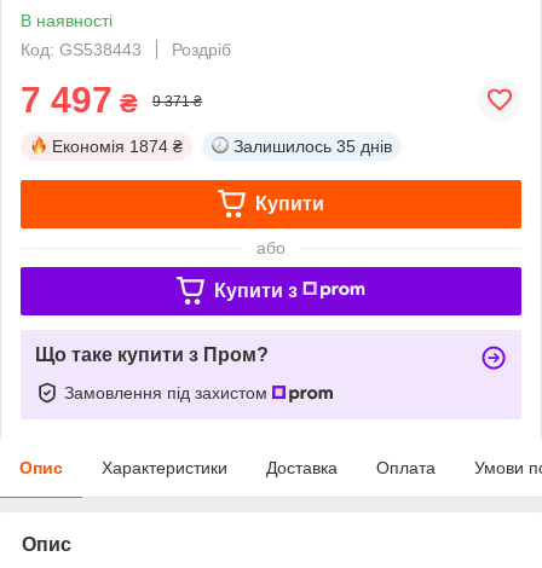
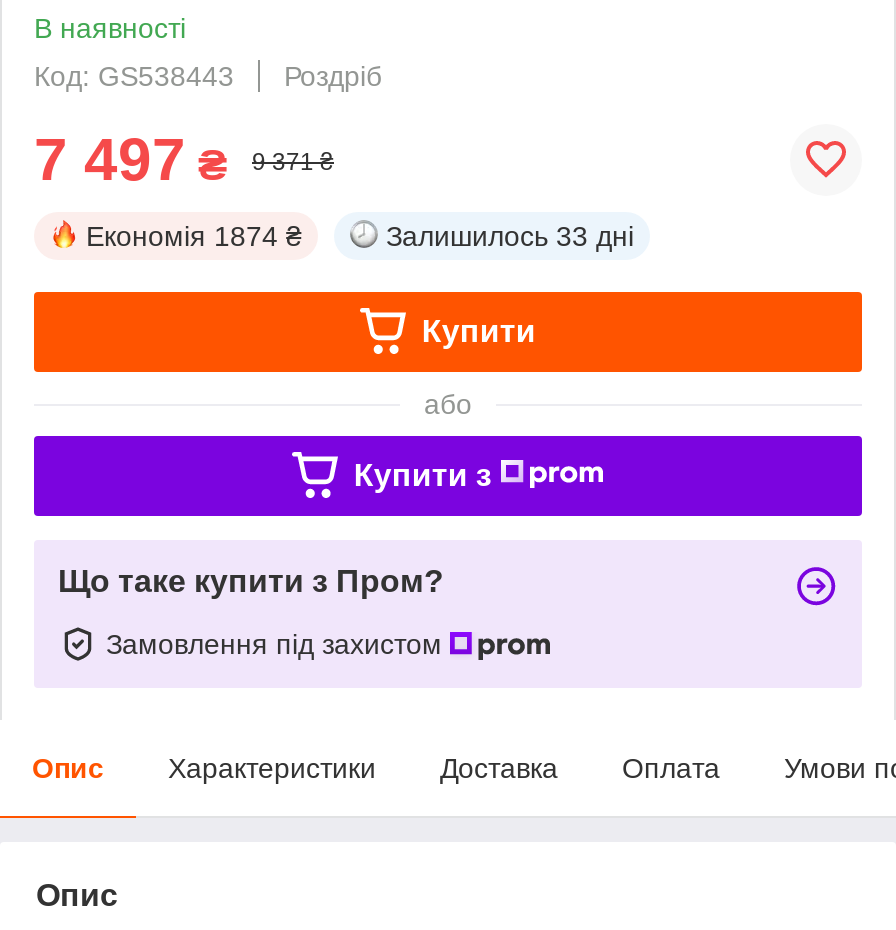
[233,136,392,156] Залишилось 35 днів -> [386,220,634,252] Залишилось 33 дні

